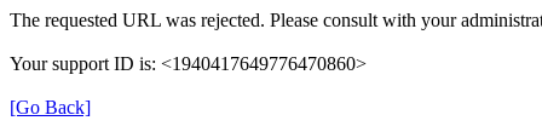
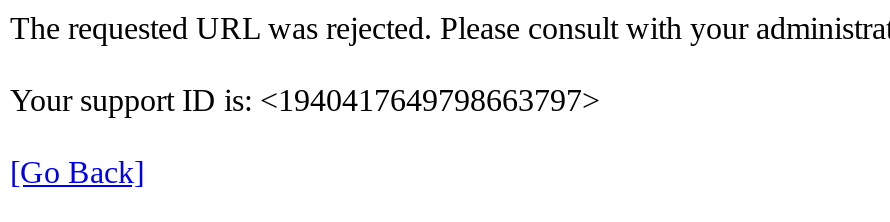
[10,53,367,74] Your support ID is: <1940417649776470860> -> [10,83,600,117] Your support ID is: <1940417649798663797>

